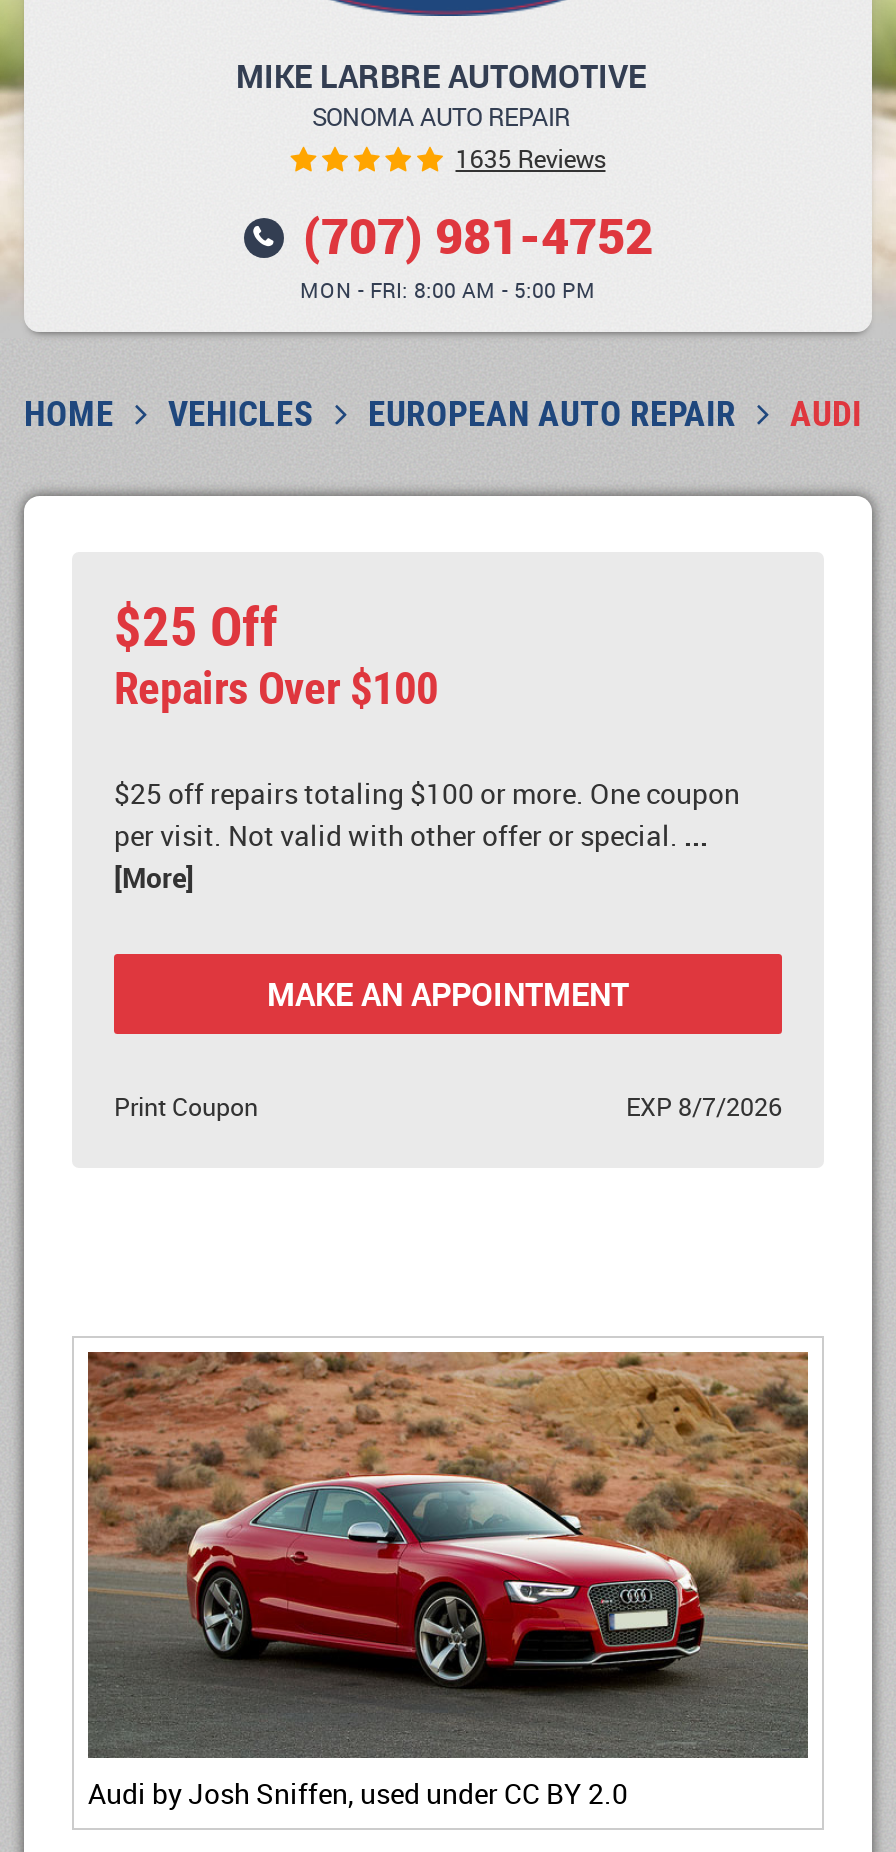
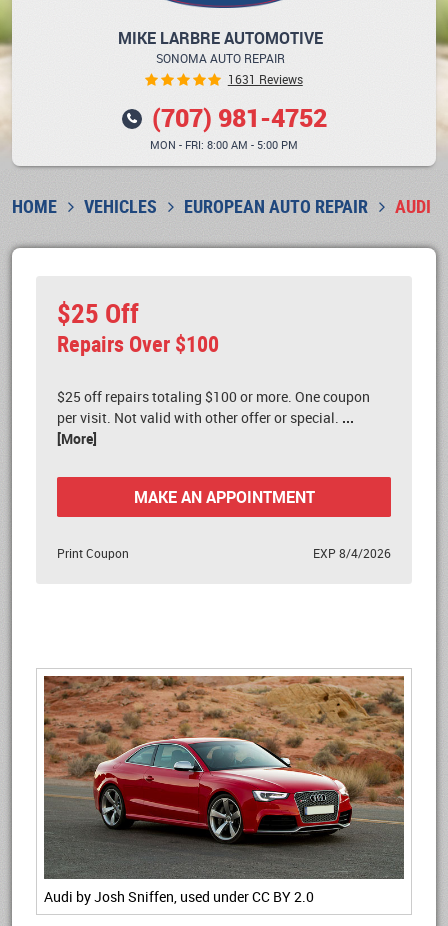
[456,143,606,177] 1635 Reviews -> [228,71,303,88] 1631 Reviews
[626,1090,782,1124] EXP 8/7/2026 -> [313,545,391,562] EXP 8/4/2026

